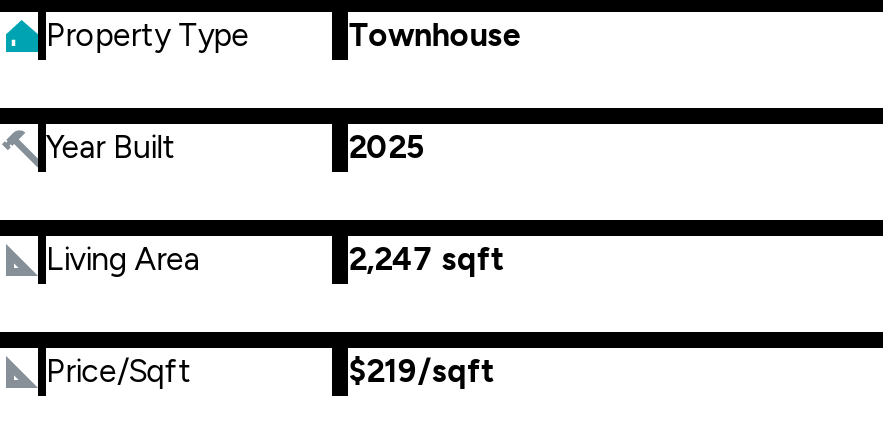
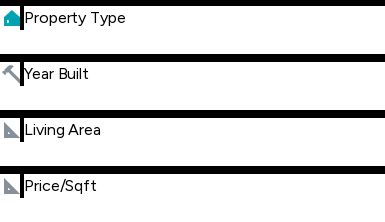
[348,16,523,54] Townhouse -> none
[348,128,424,166] 2025 -> none
[348,240,504,278] 2,247 sqft -> none
[348,352,495,390] $219/sqft -> none

